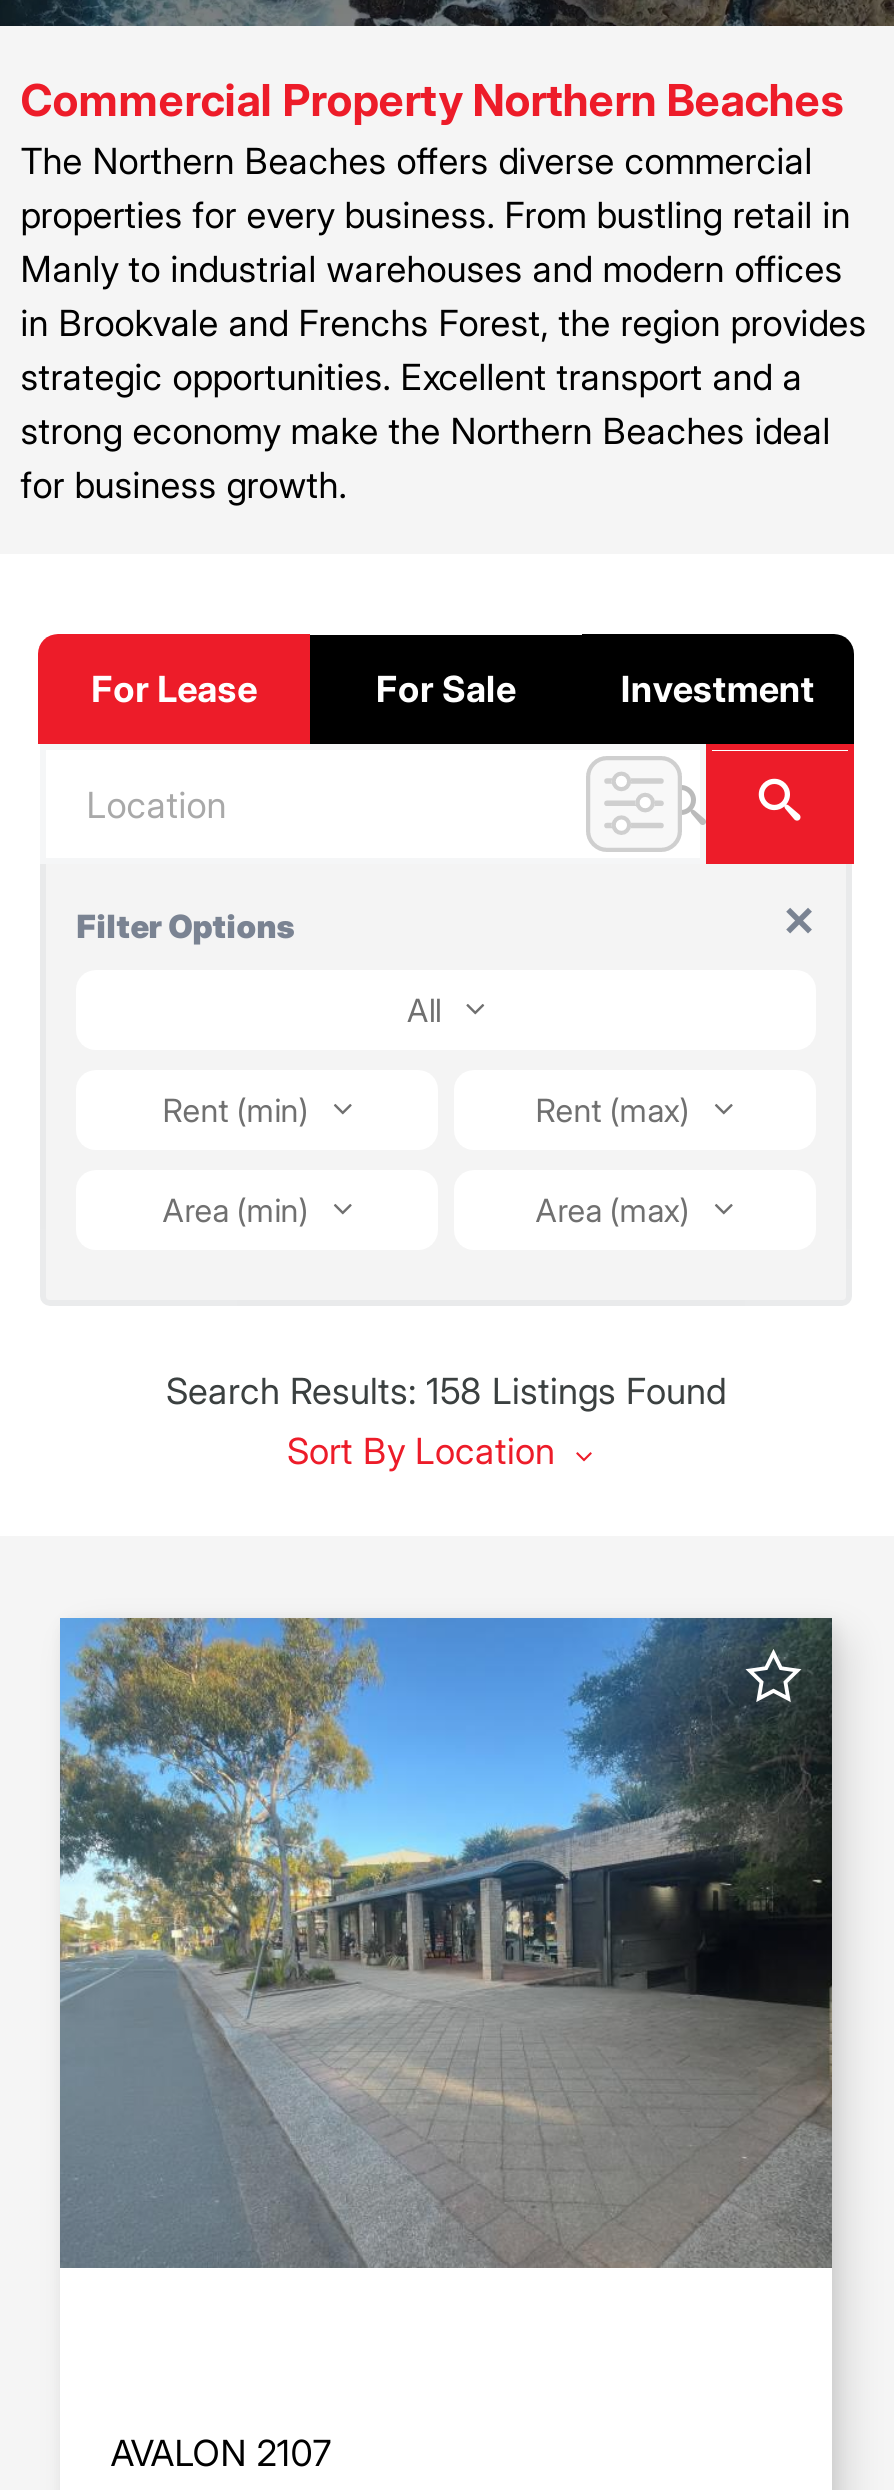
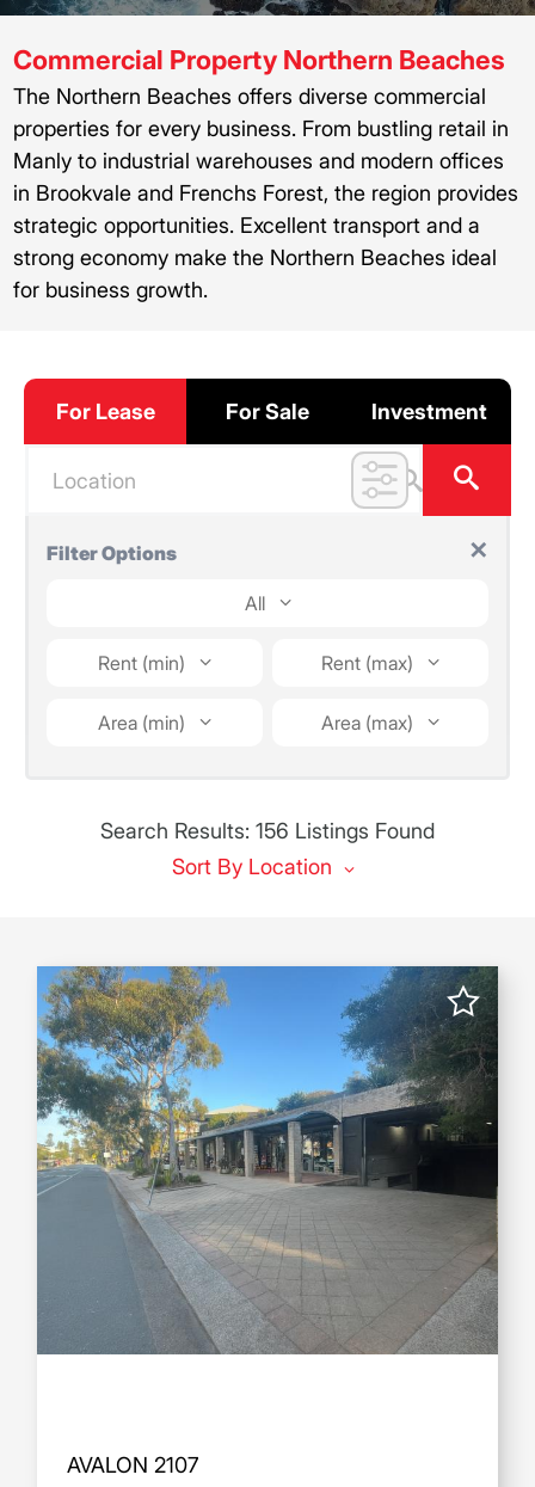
[166,1371,726,1413] Search Results: 158 Listings Found -> [100,819,435,844] Search Results: 156 Listings Found

